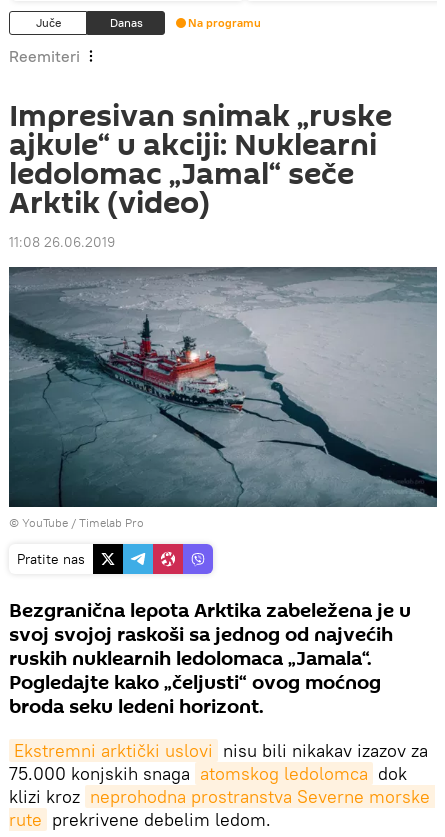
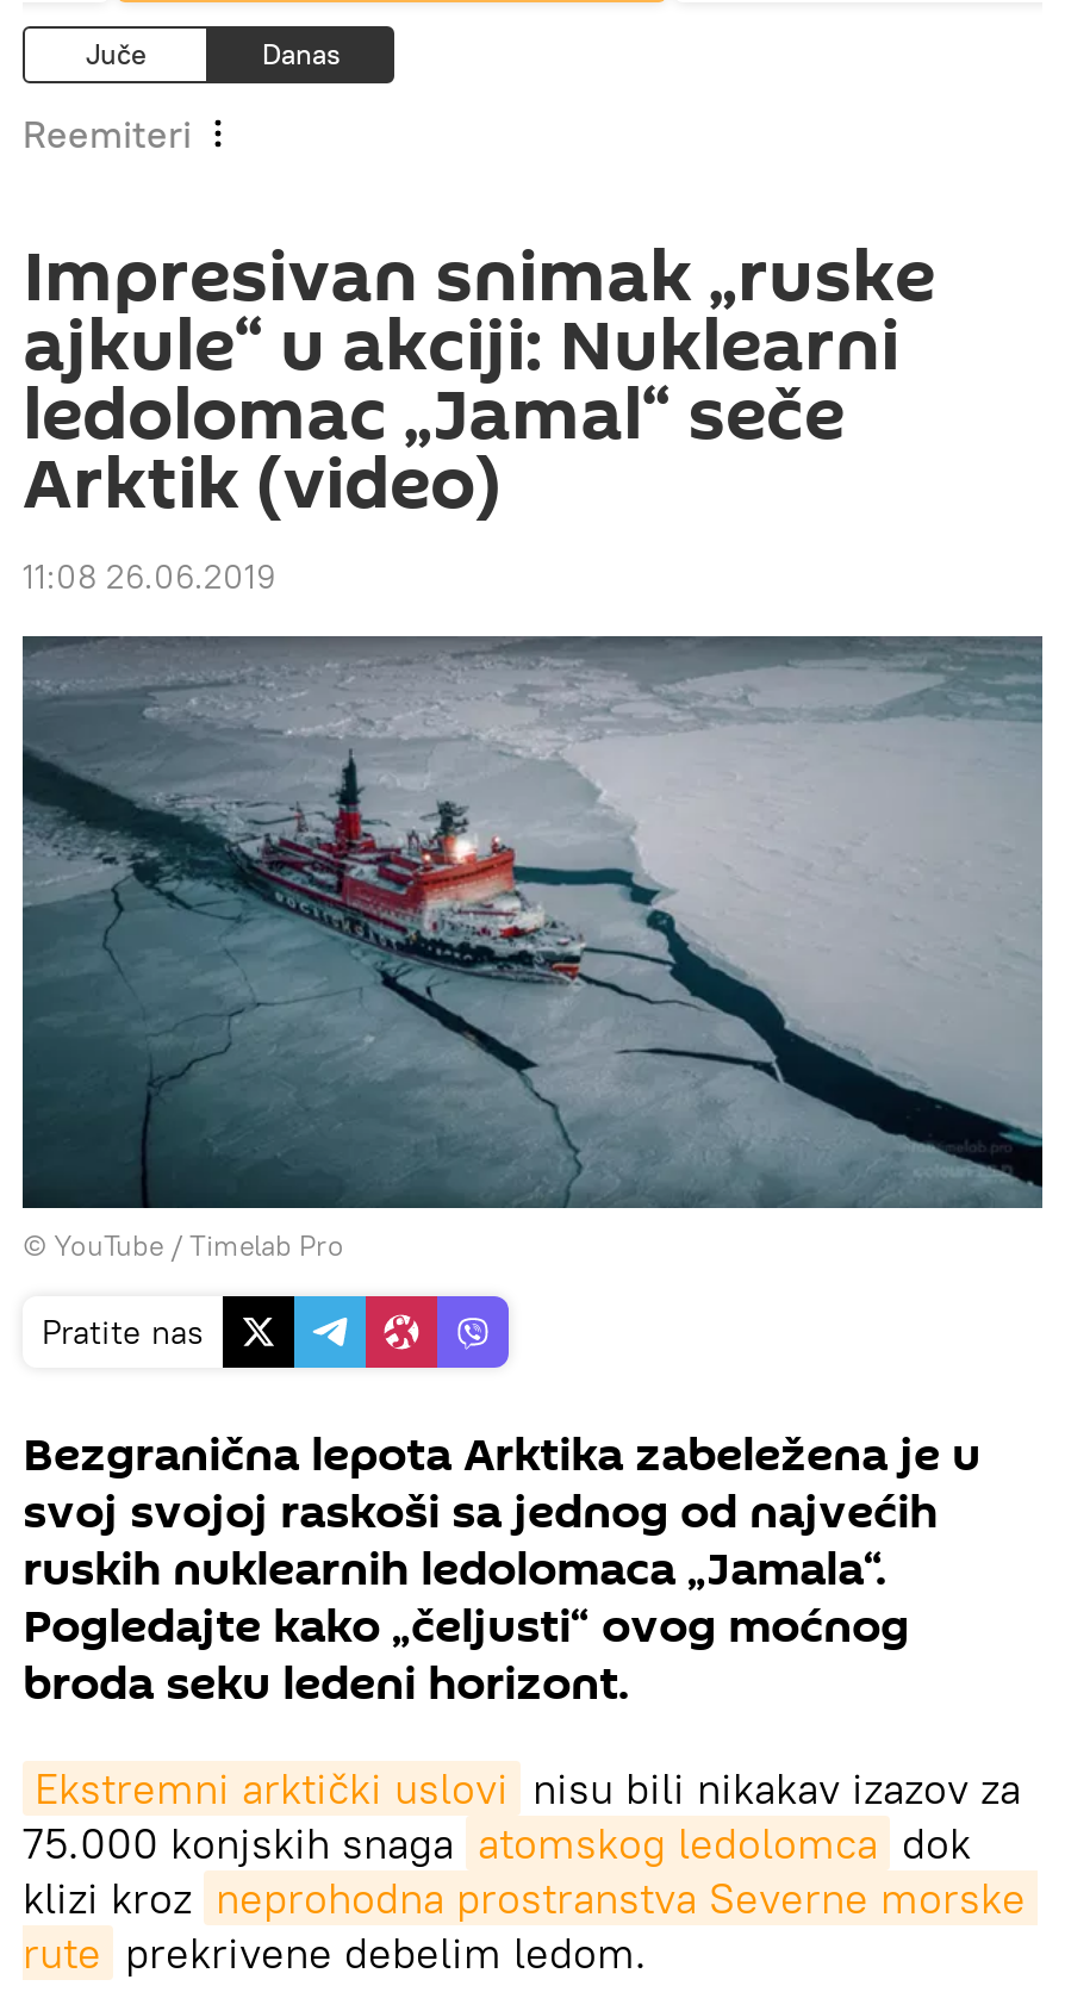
[188,15,261,30] Na programu -> none

